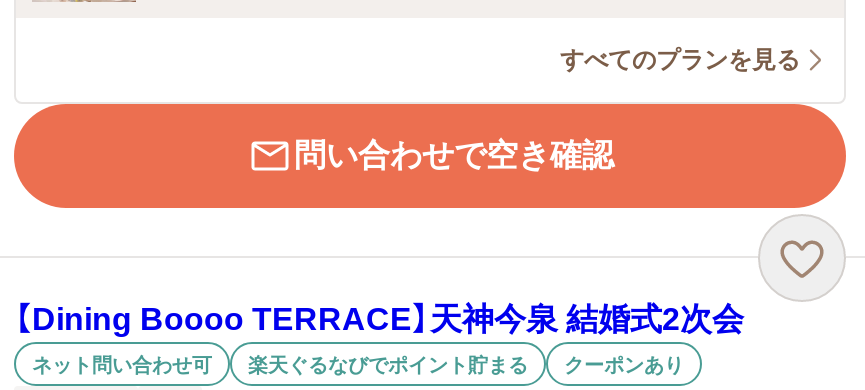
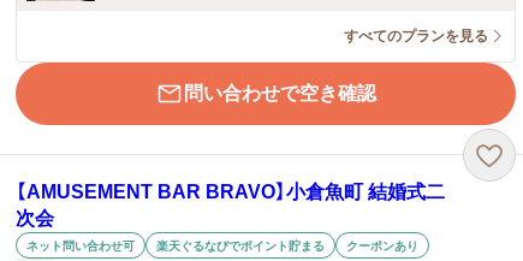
[14,302,744,336] 【Dining Boooo TERRACE】天神今泉 結婚式2次会 -> [16,182,445,229] 【AMUSEMENT BAR BRAVO】小倉魚町 結婚式二 | 次会

